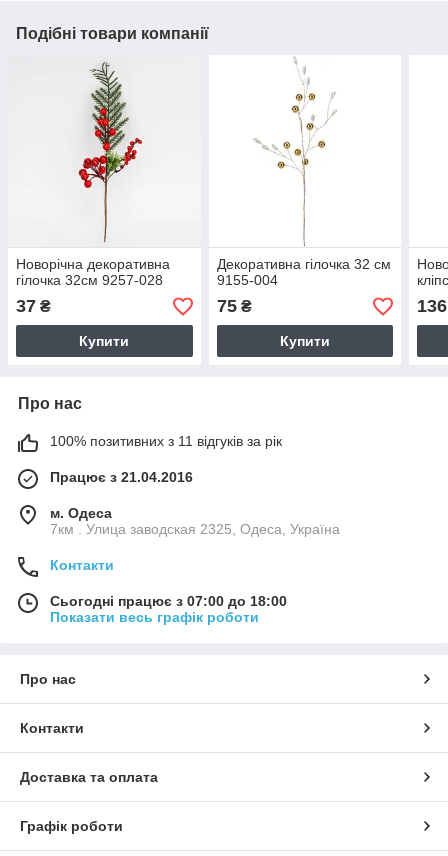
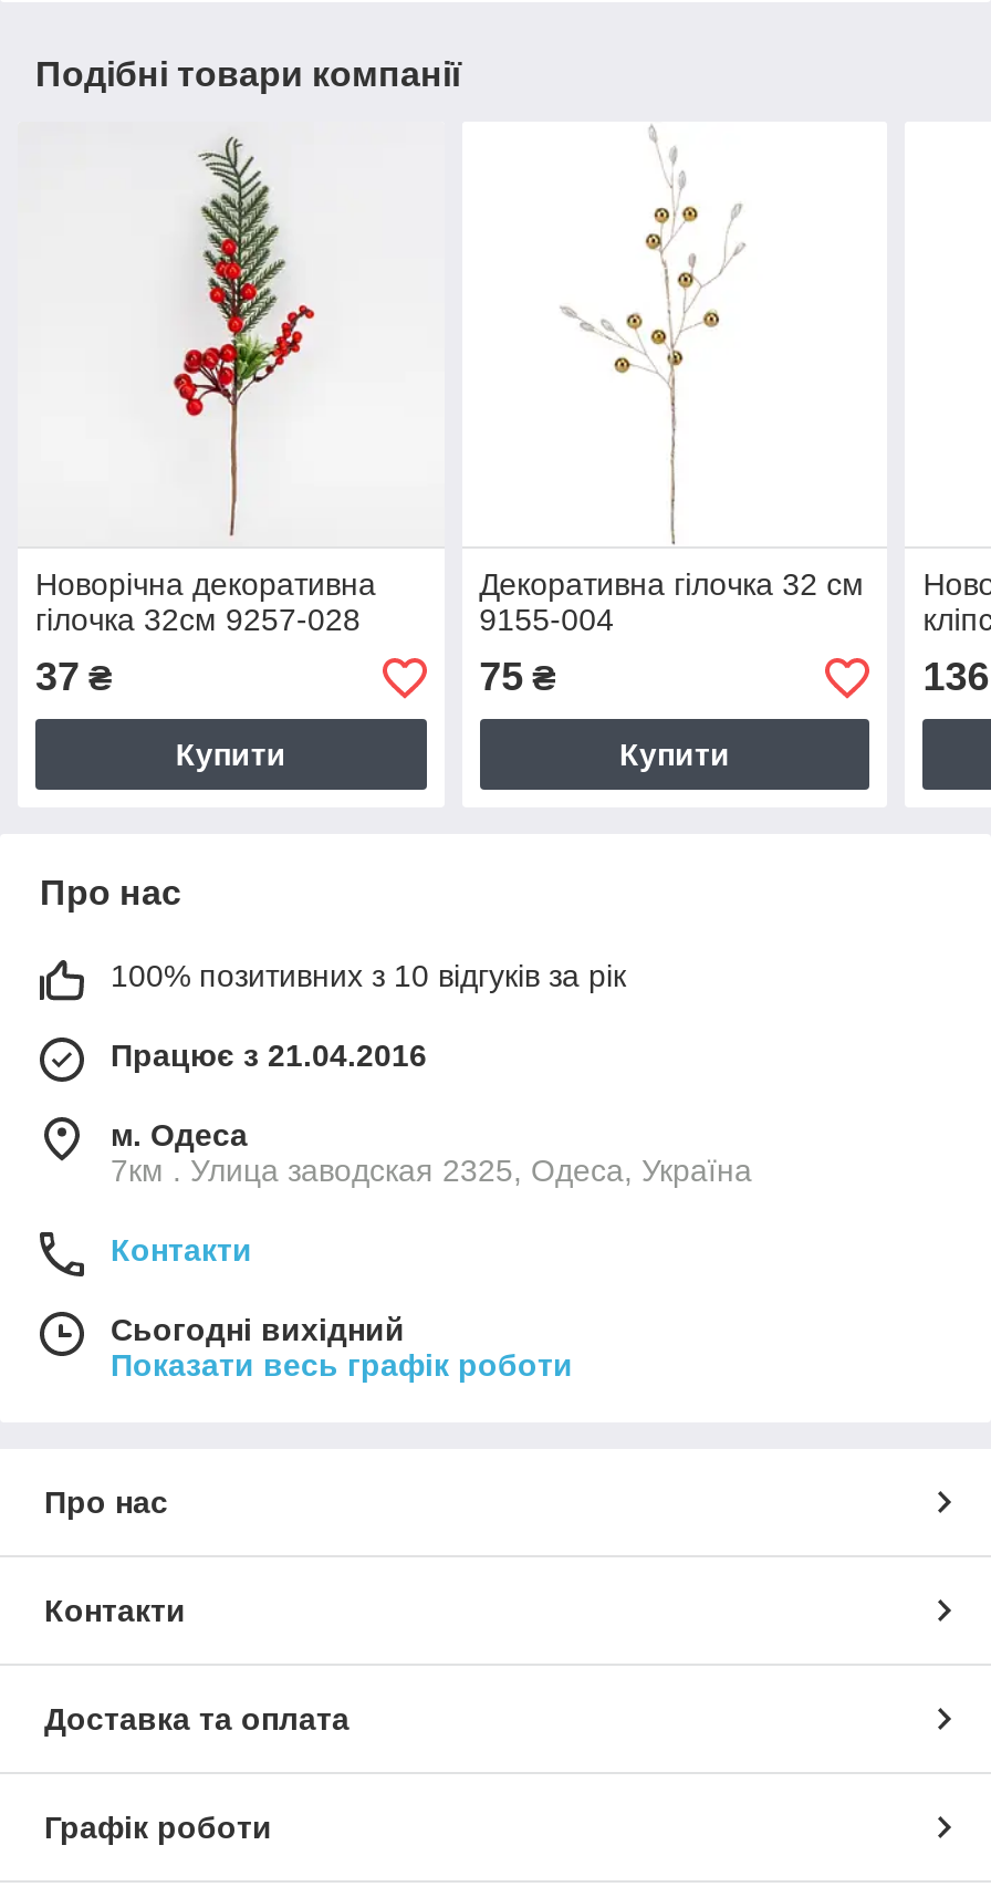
[50,433,282,449] 100% позитивних з 11 відгуків за рік -> [111,959,626,994] 100% позитивних з 10 відгуків за рік
[50,593,287,609] Сьогодні працює з 07:00 до 18:00 -> [111,1313,405,1348] Сьогодні вихідний

